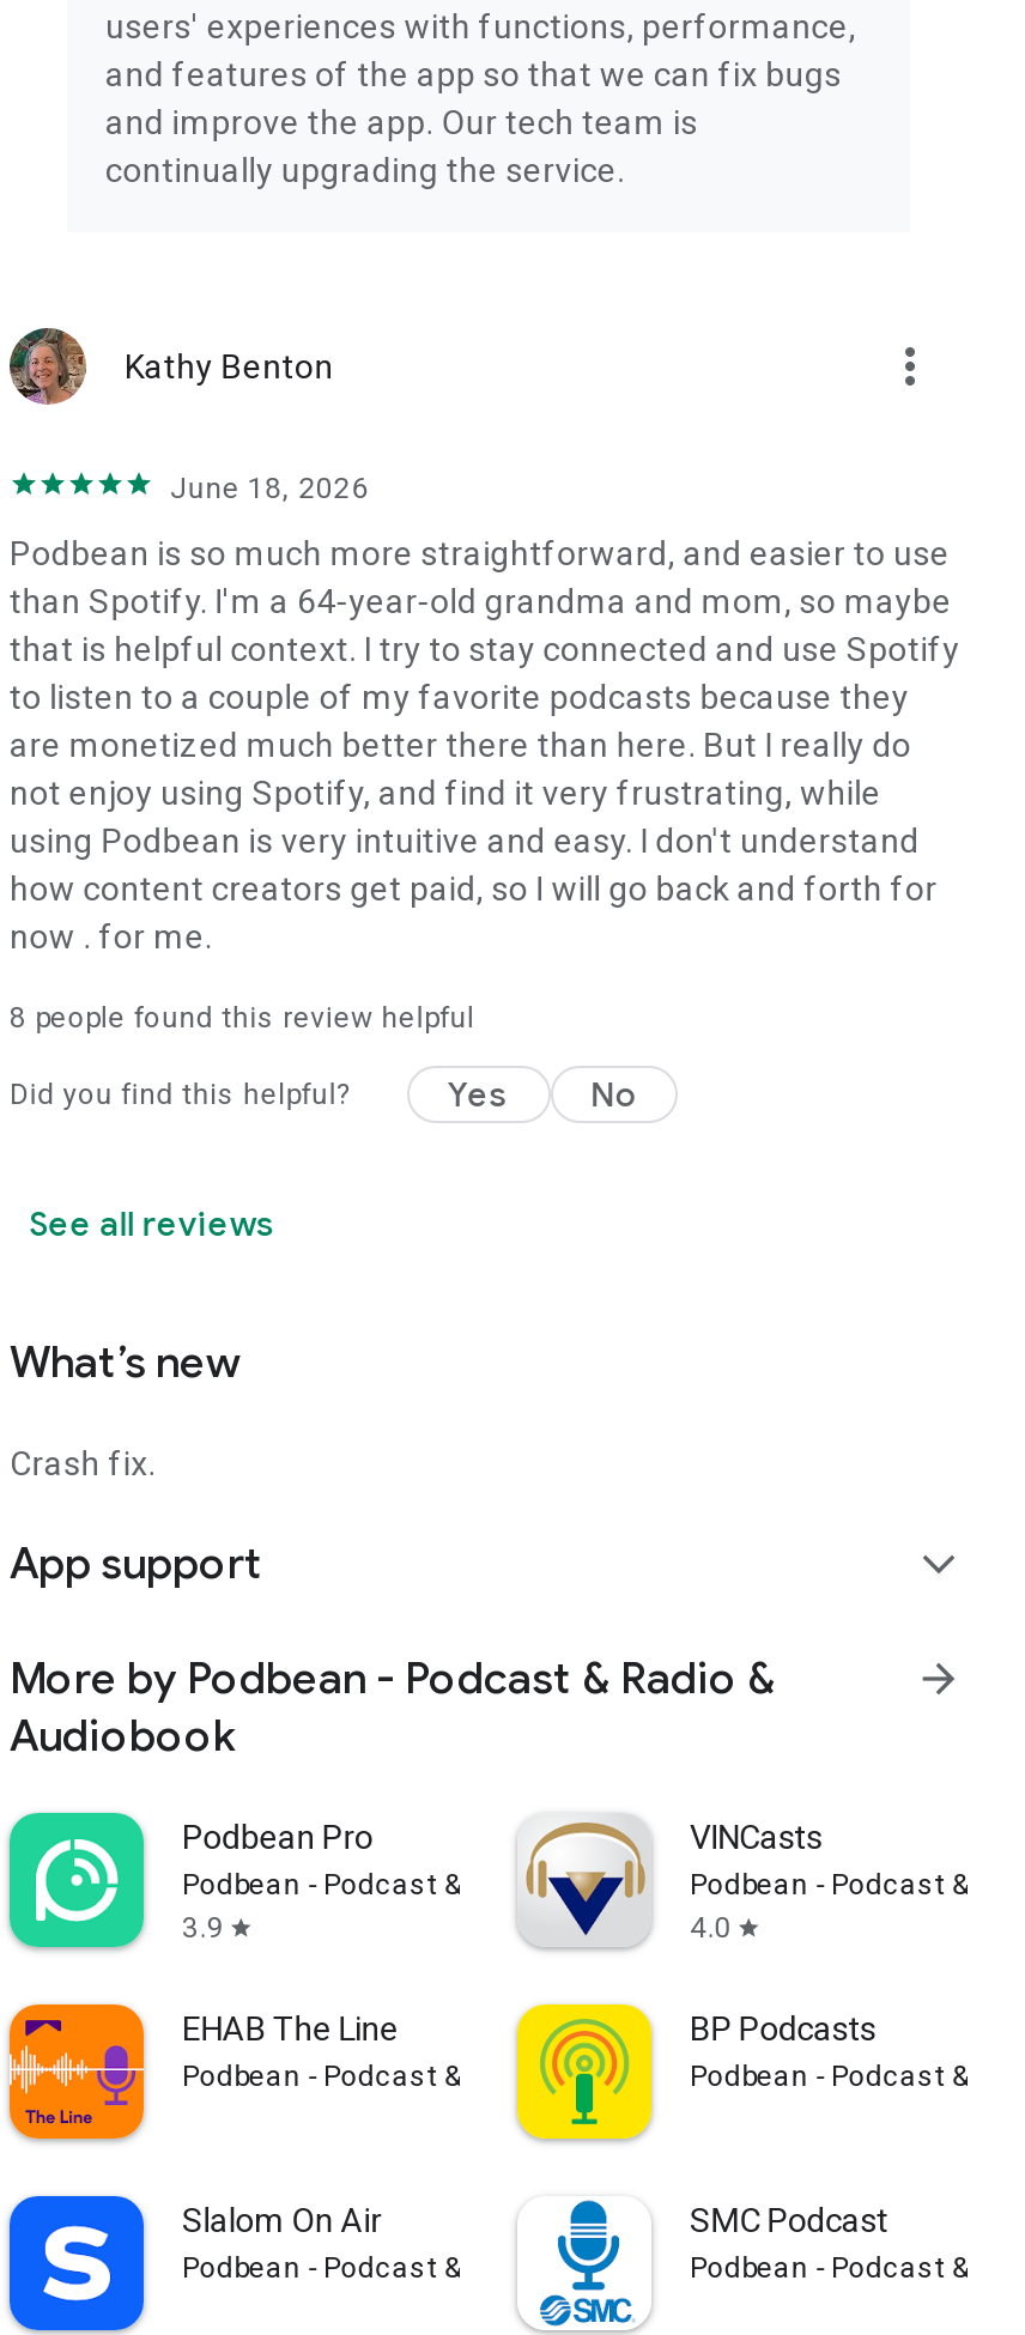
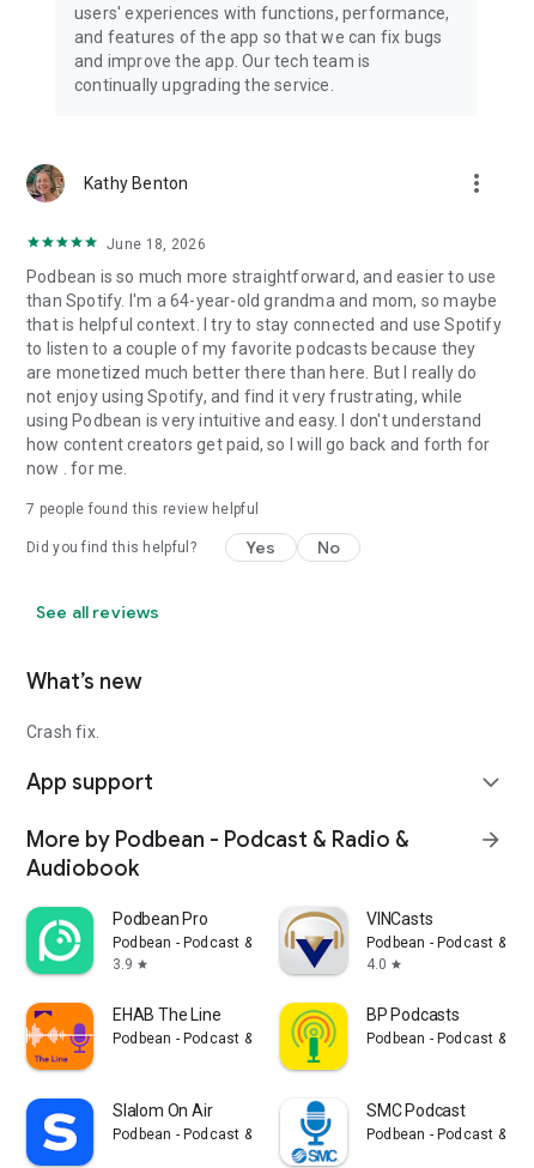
[10,1001,475,1035] 8 people found this review helpful -> [26,501,259,518] 7 people found this review helpful

